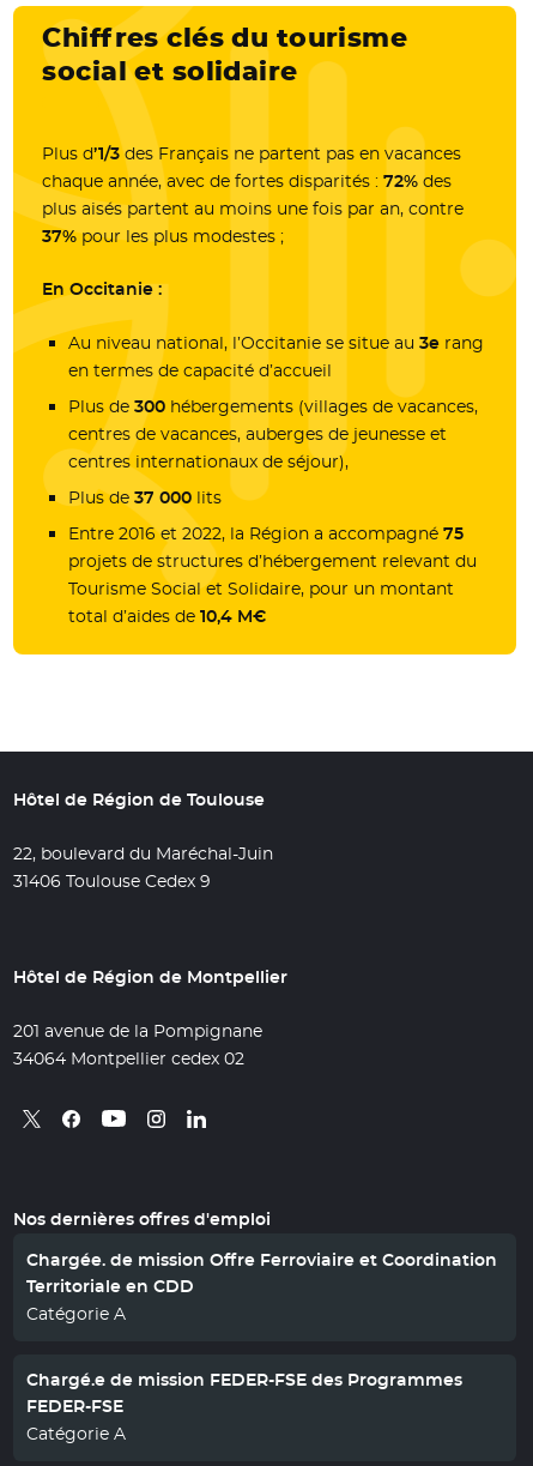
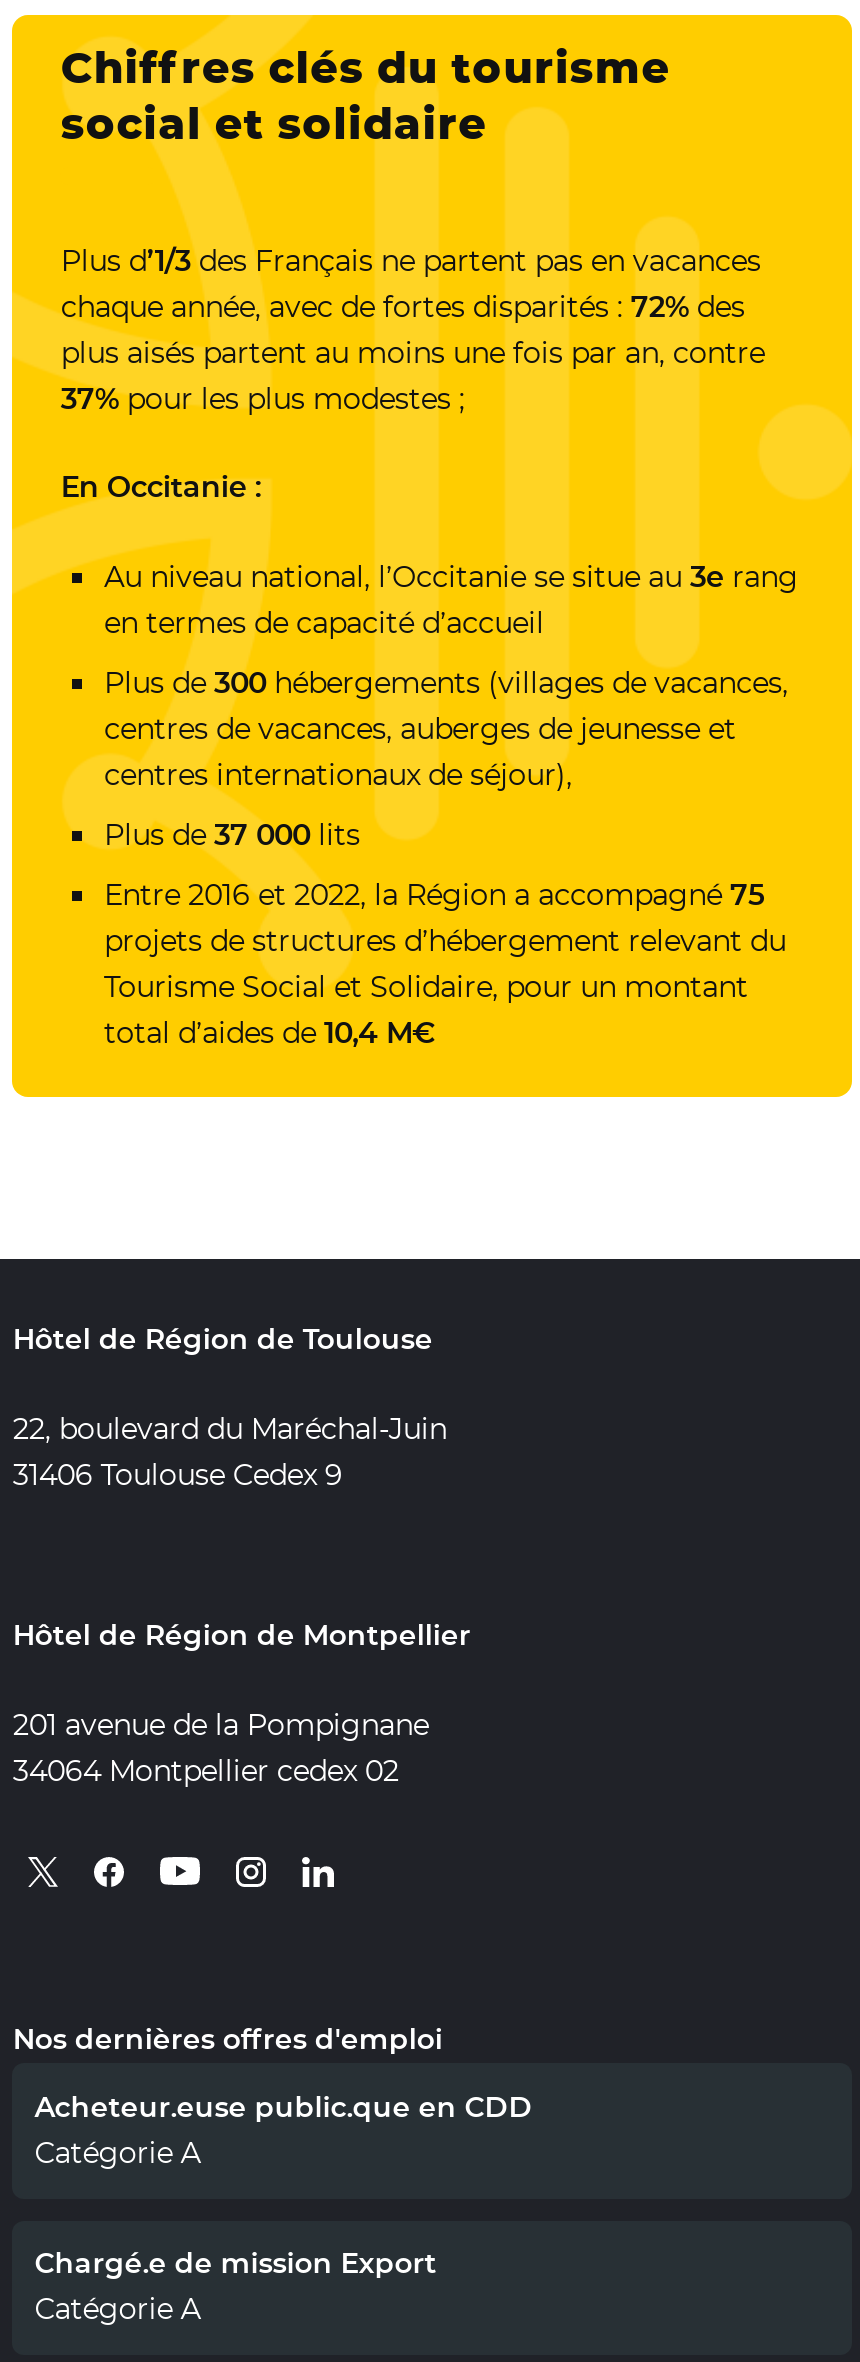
[27,1249,497,1297] Chargée. de mission Offre Ferroviaire et Coordination | Territoriale en CDD -> [34,2089,532,2125] Acheteur.euse public.que en CDD
[27,1369,463,1417] Chargé.e de mission FEDER-FSE des Programmes | FEDER-FSE -> [34,2246,436,2282] Chargé.e de mission Export

